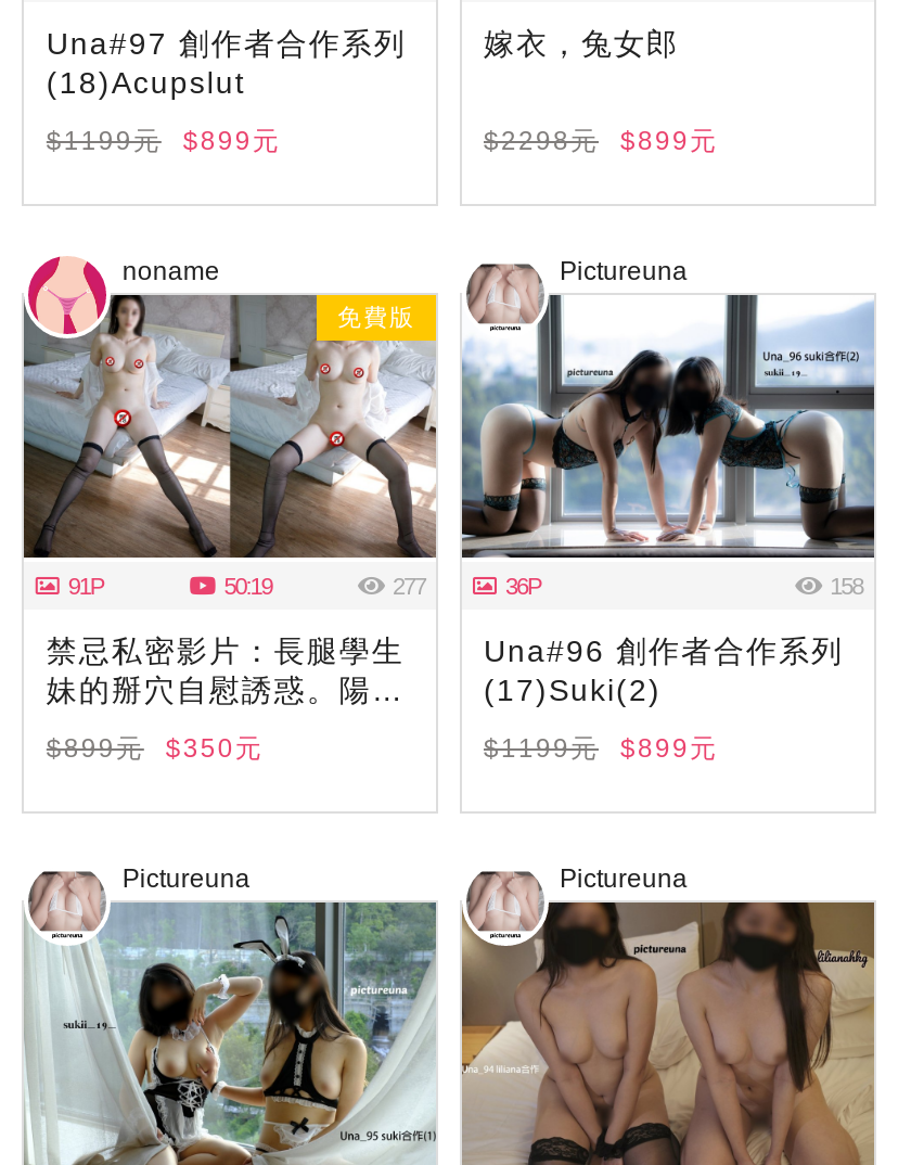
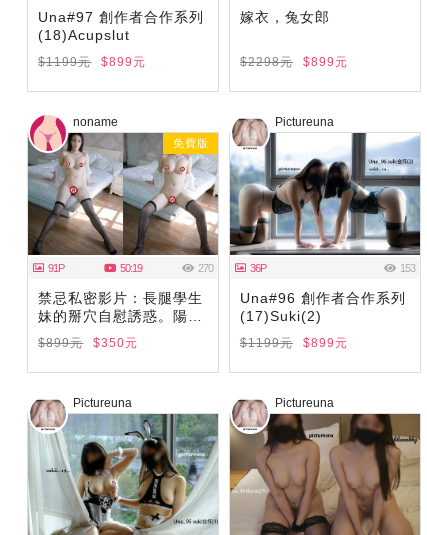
[393,572,425,598] 277 -> [198,262,213,274] 270
[830,572,862,598] 158 -> [400,262,415,274] 153

